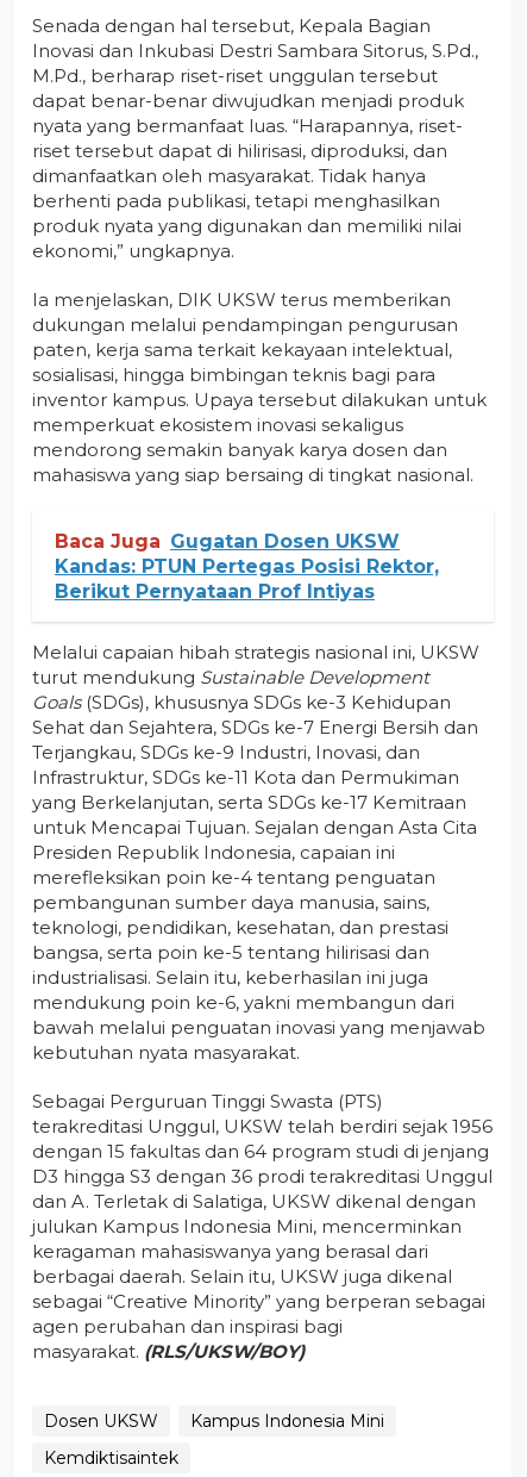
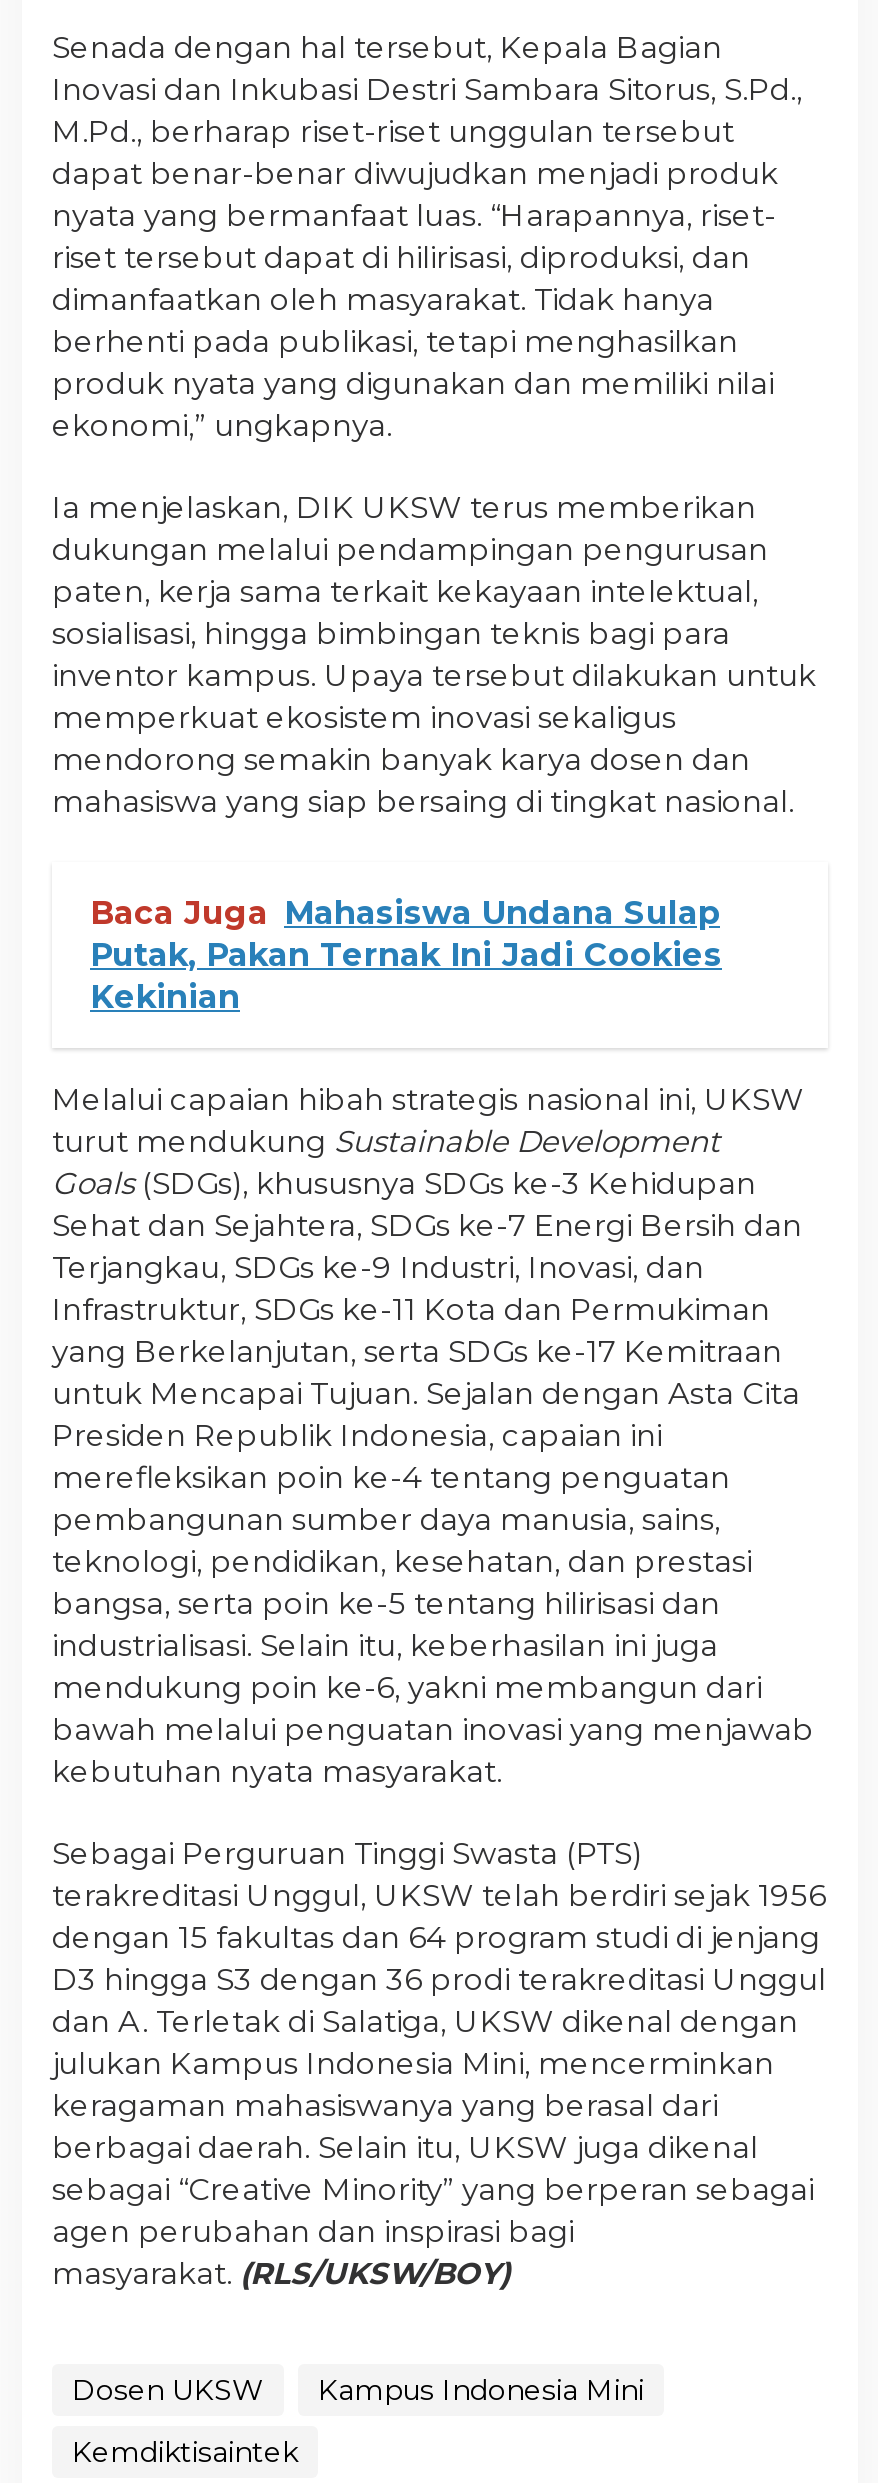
[55,530,439,603] Baca Juga Gugatan Dosen UKSW | Kandas: PTUN Pertegas Posisi Rektor, | Berikut Pernyataan Prof Intiyas -> [90,895,722,1017] Baca Juga Mahasiswa Undana Sulap | Putak, Pakan Ternak Ini Jadi Cookies | Kekinian

